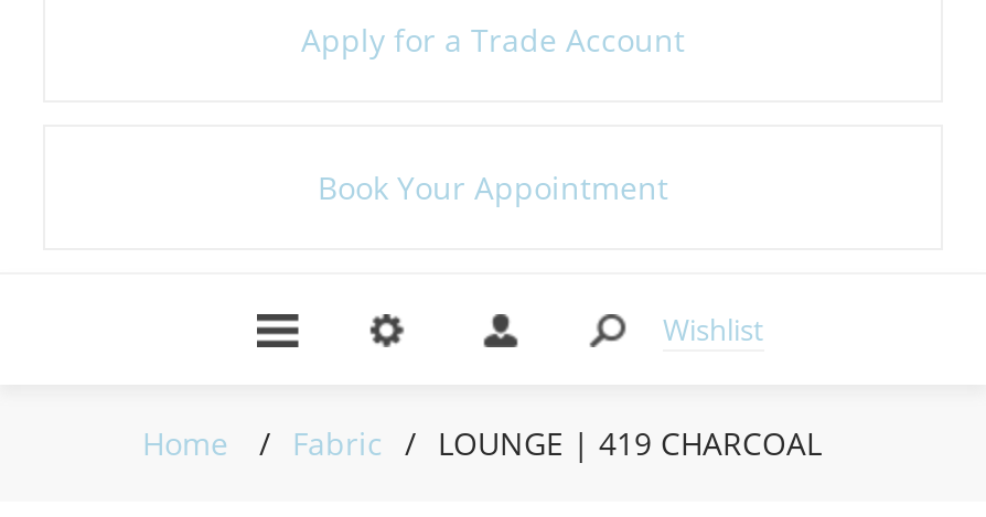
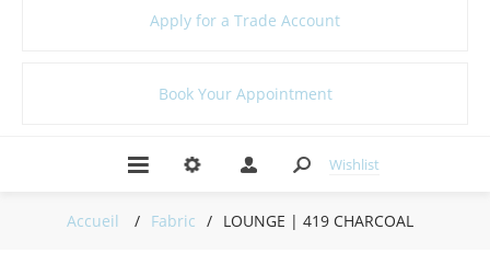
[142,422,228,463] Home -> [66,210,119,231] Accueil

